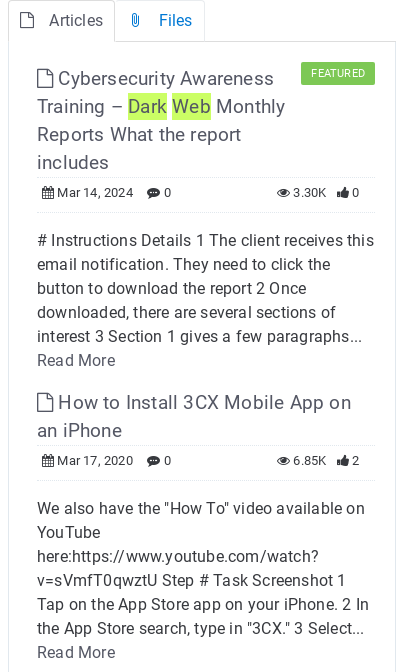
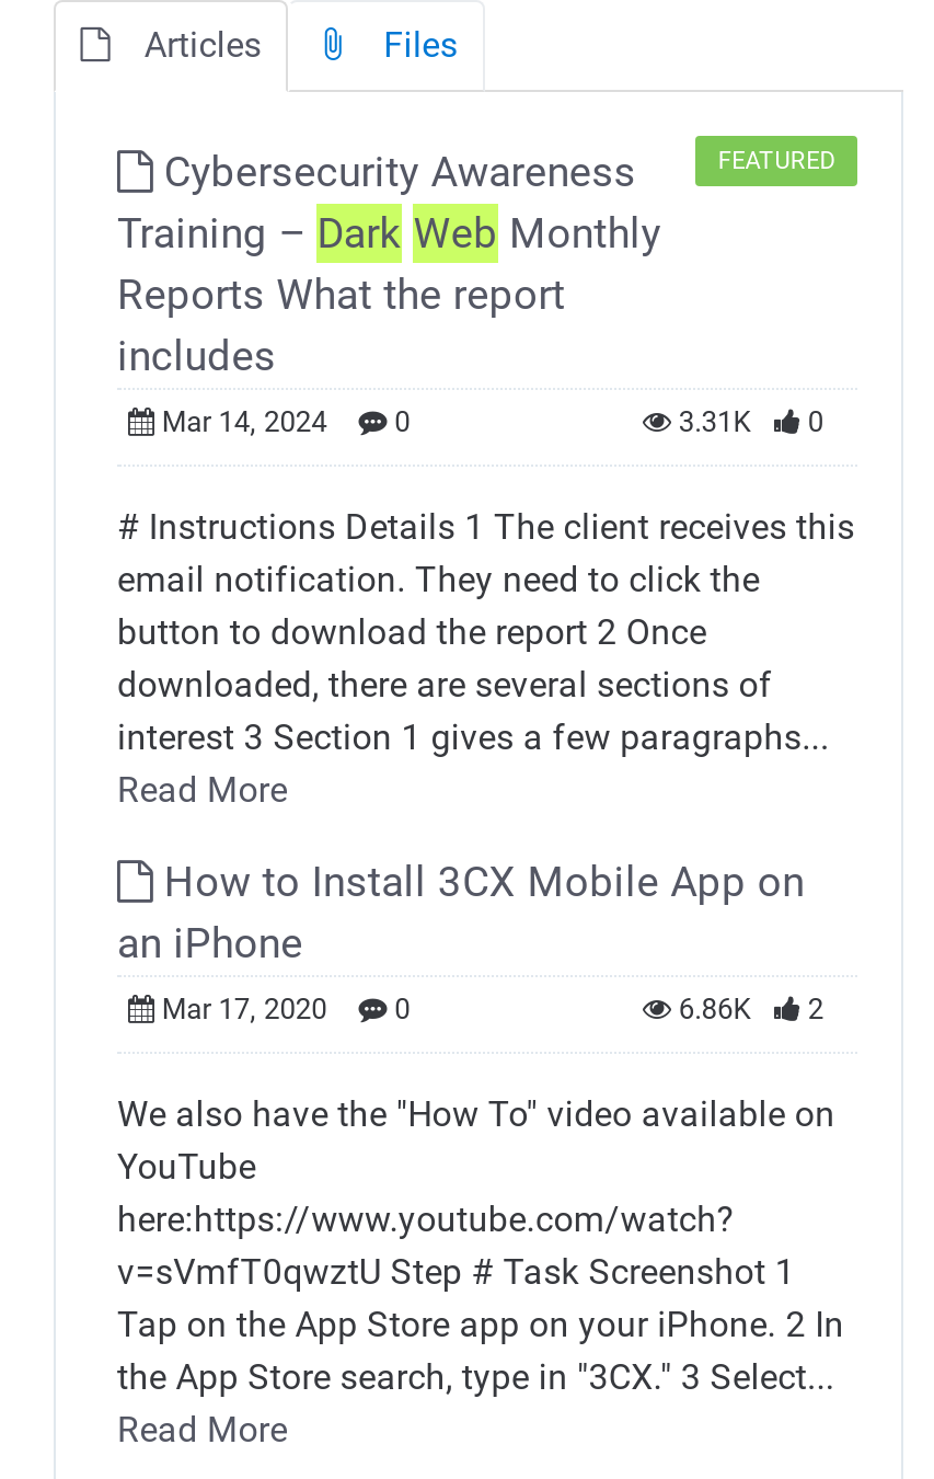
[290,185,360,200] 3.30K 0 -> [672,405,824,438] 3.31K 0
[290,453,360,468] 6.85K 2 -> [672,993,824,1025] 6.86K 2

